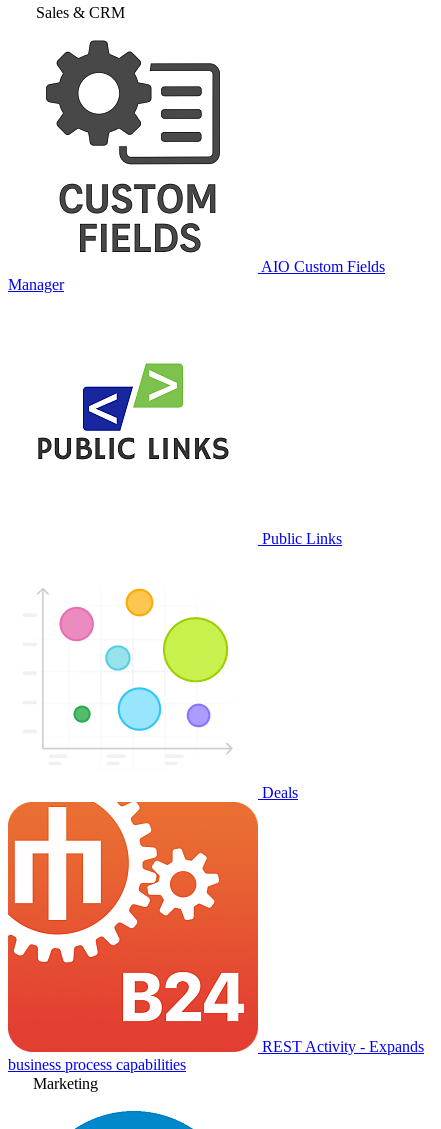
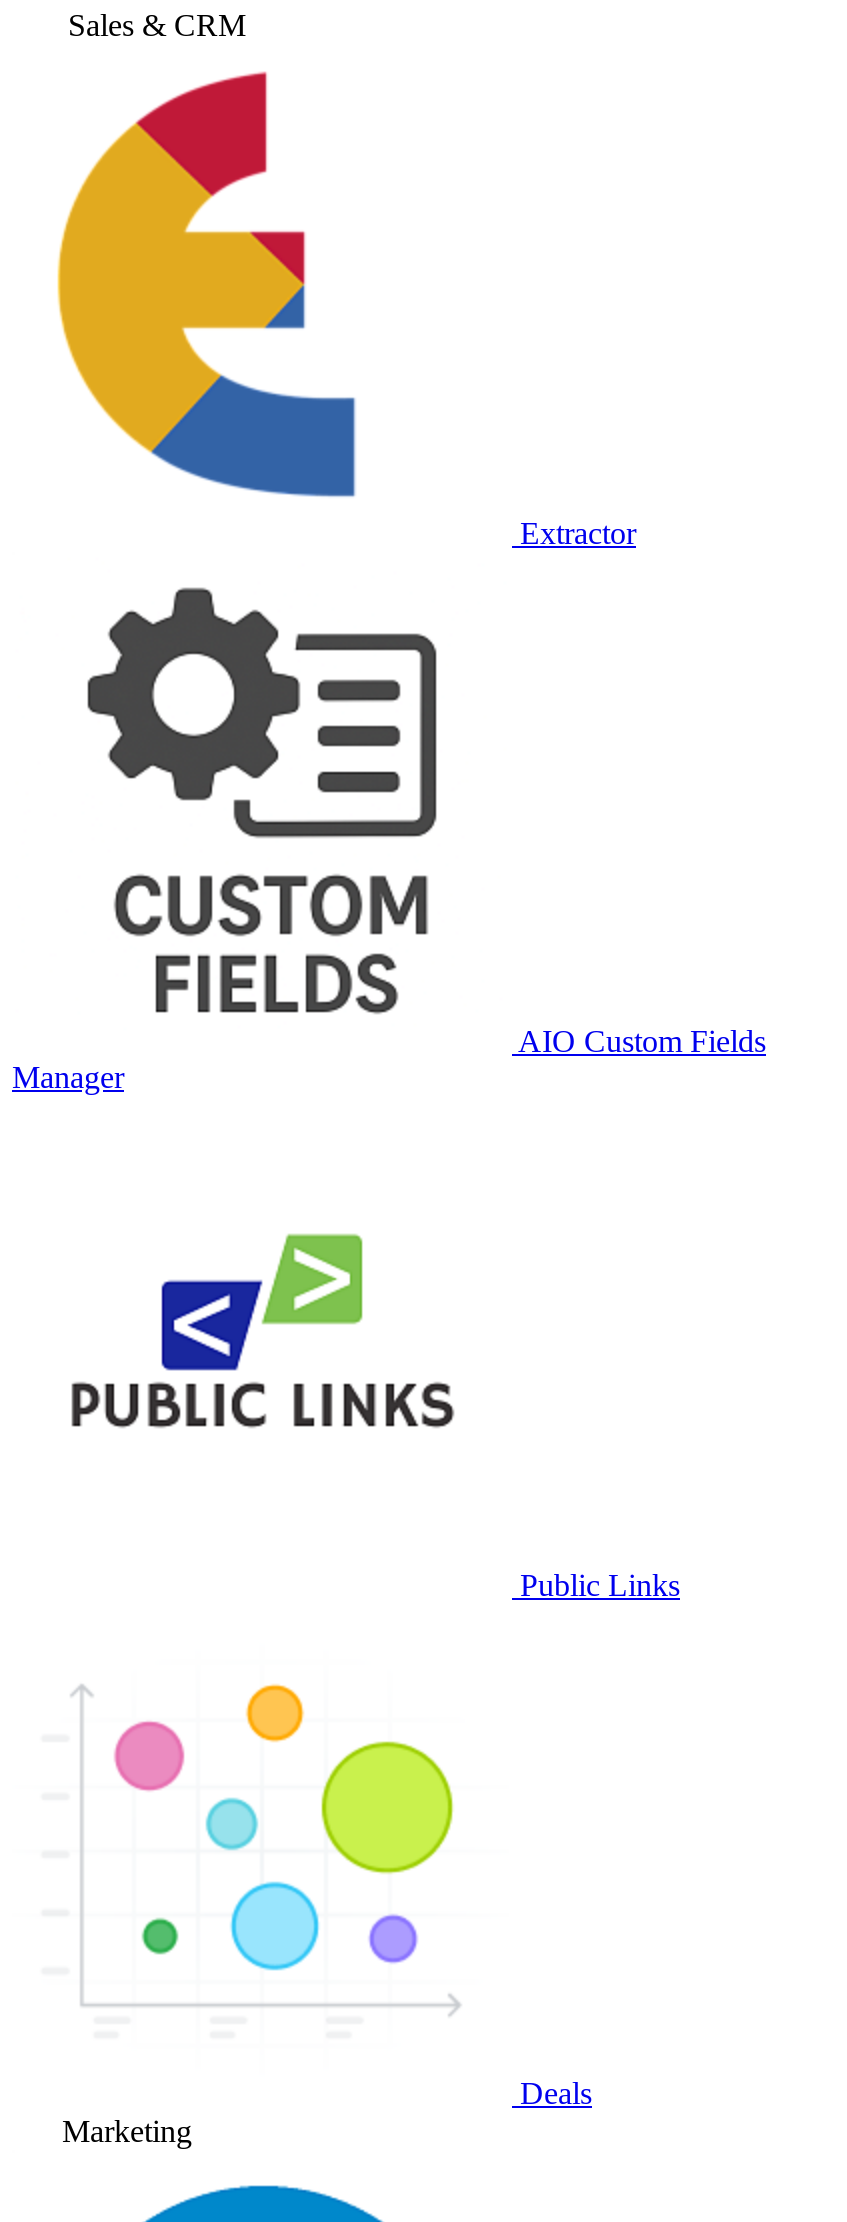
none -> [56,70,356,498] [image]
none -> [520,516,636,550] Extractor
moved [8,258,385,801] -> [12,1024,766,2110]: AIO Custom Fields | Manager | Public Links | Deals
[7,801,424,1073] [image] | REST Activity - Expands | business process capabilities -> none

